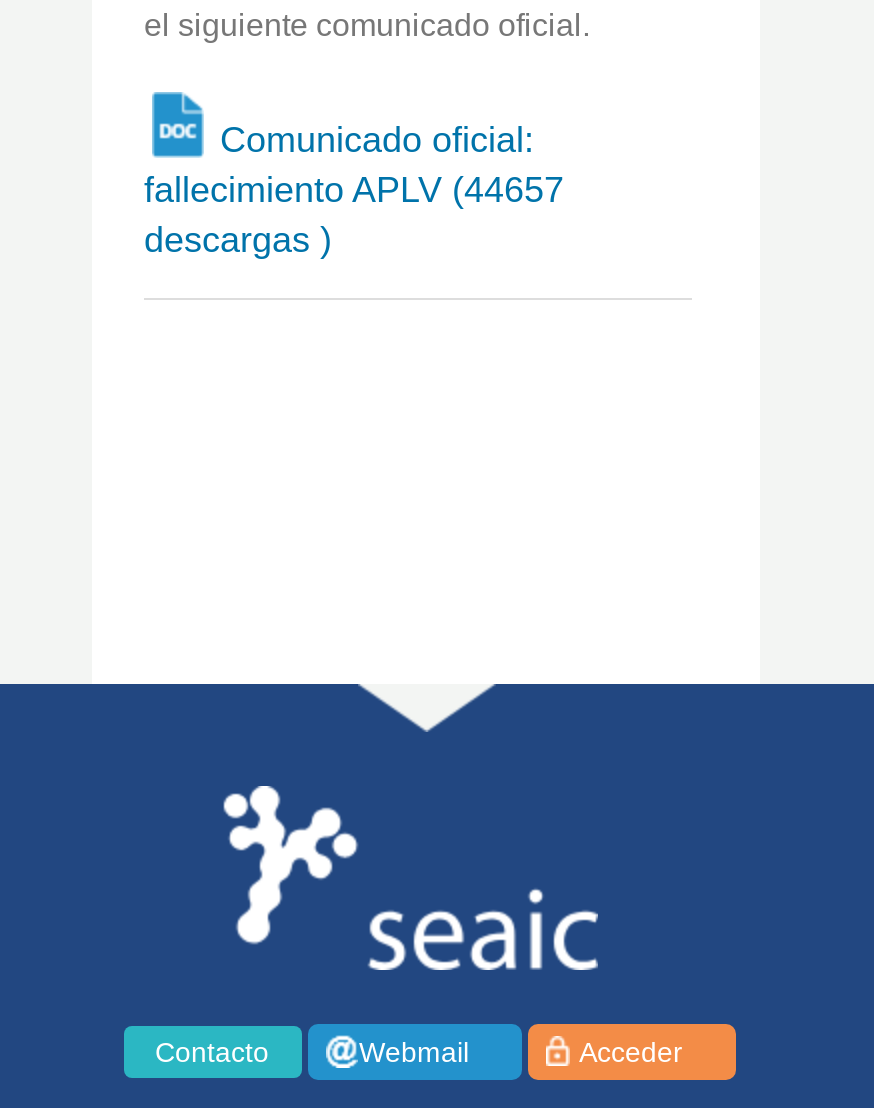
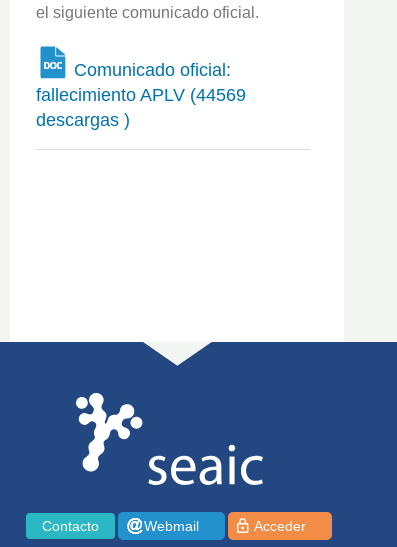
[144,170,564,210] fallecimiento APLV (44657 -> [36,85,246,105] fallecimiento APLV (44569

